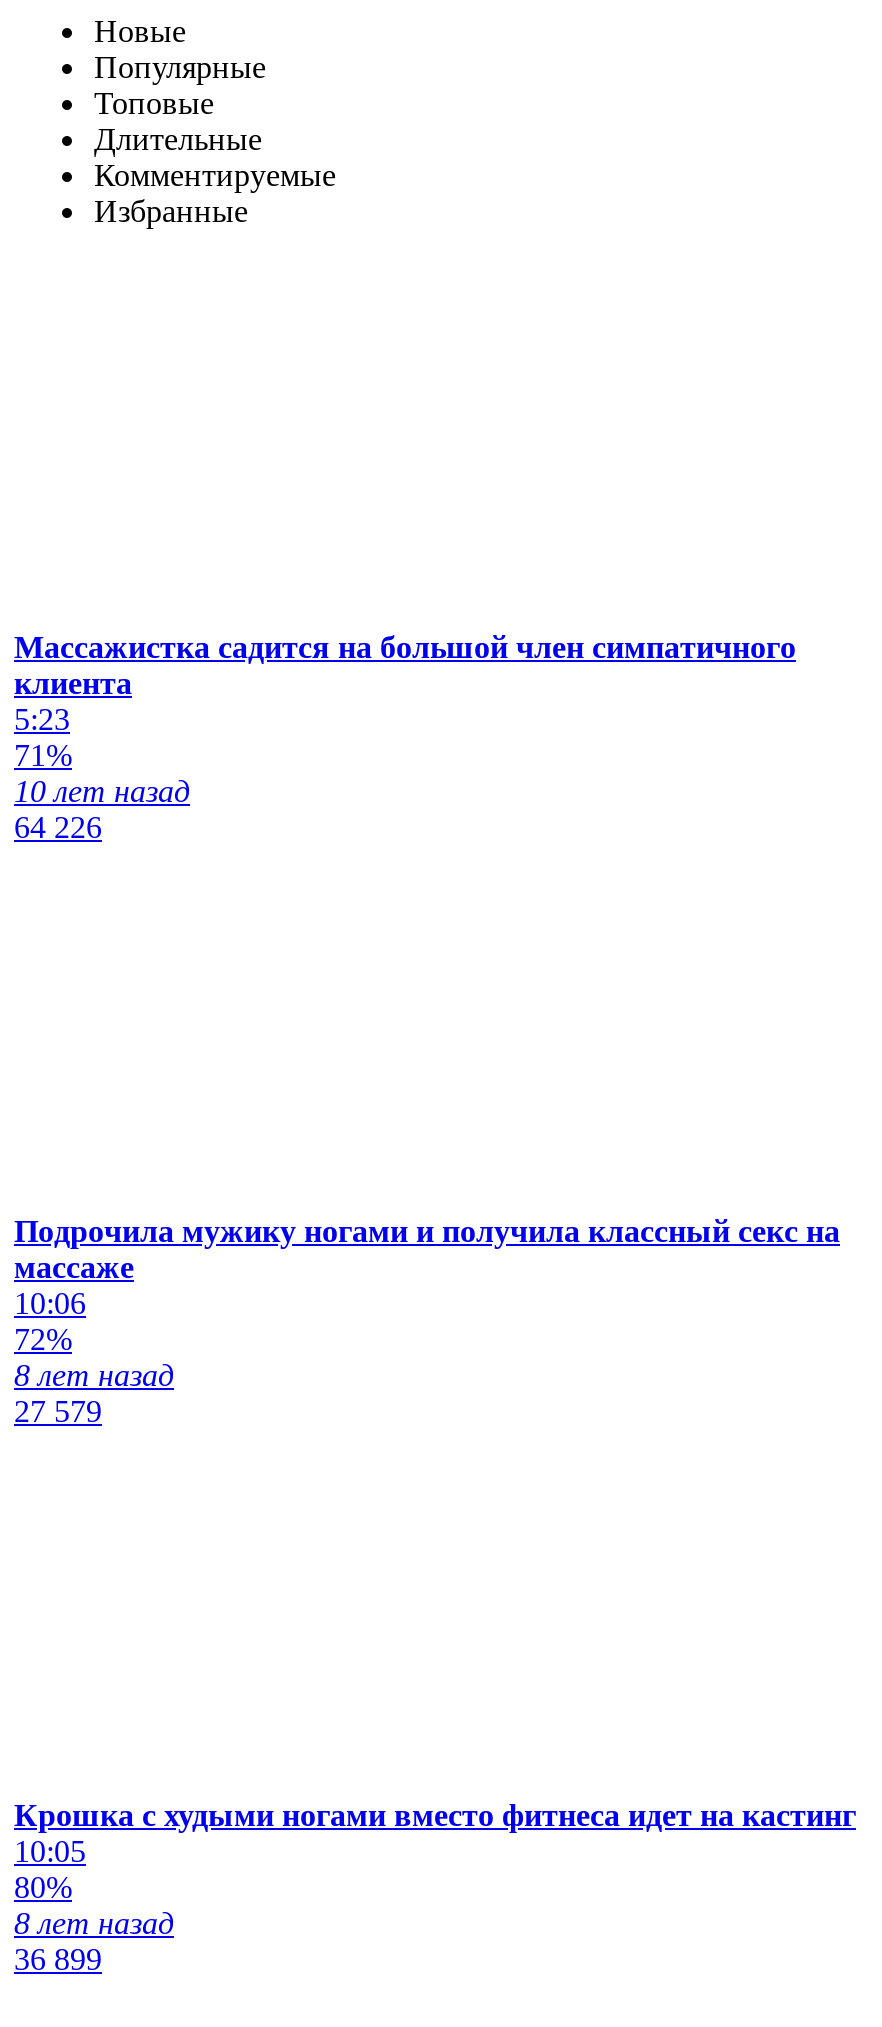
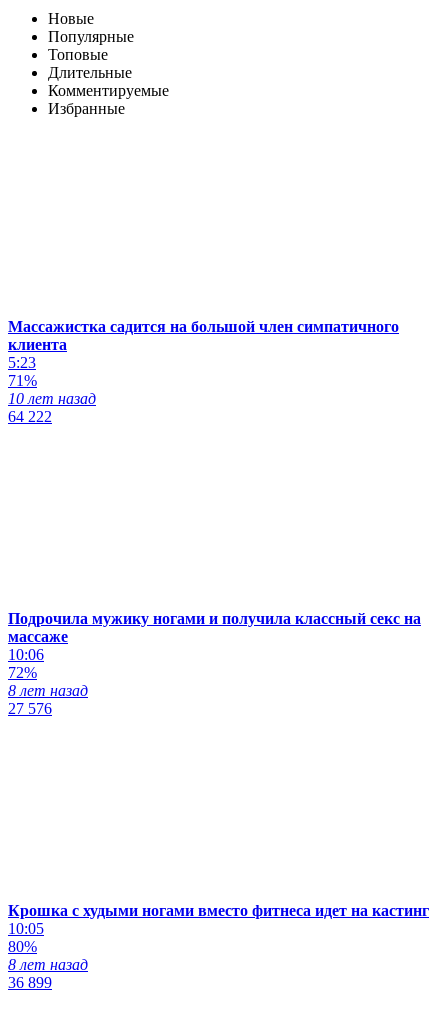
[14,810,102,844] 64 226 -> [8,408,52,425] 64 222
[14,1394,102,1428] 27 579 -> [8,700,52,717] 27 576

